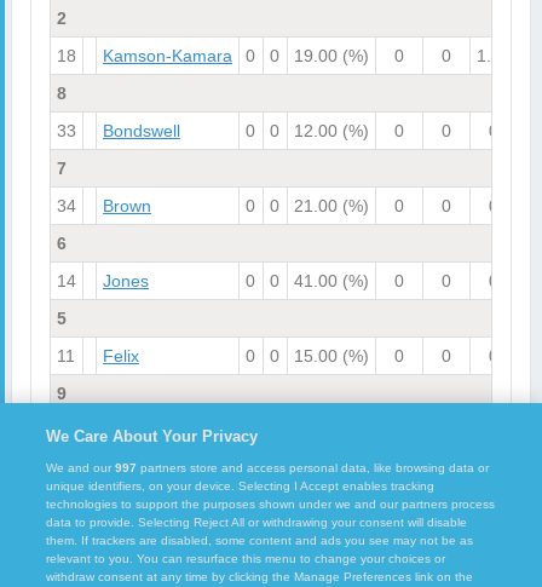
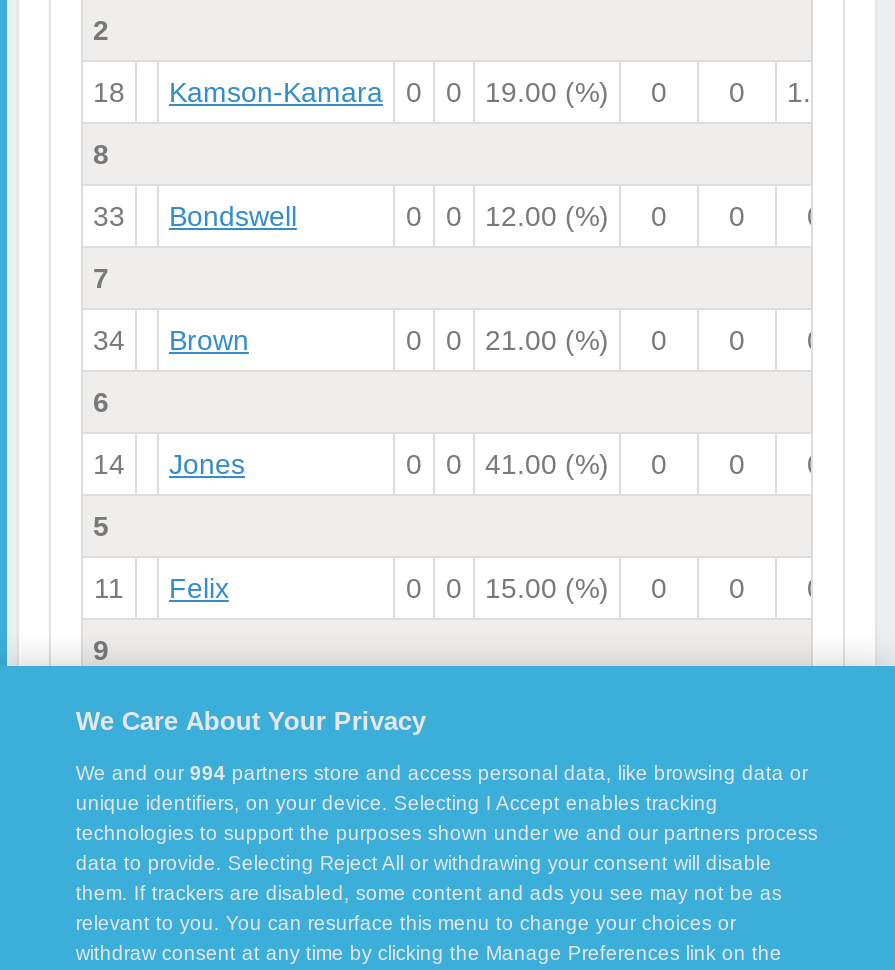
[46,461,489,474] We and our 997 partners store and access personal data, like browsing data or -> [76,762,808,784] We and our 994 partners store and access personal data, like browsing data or

